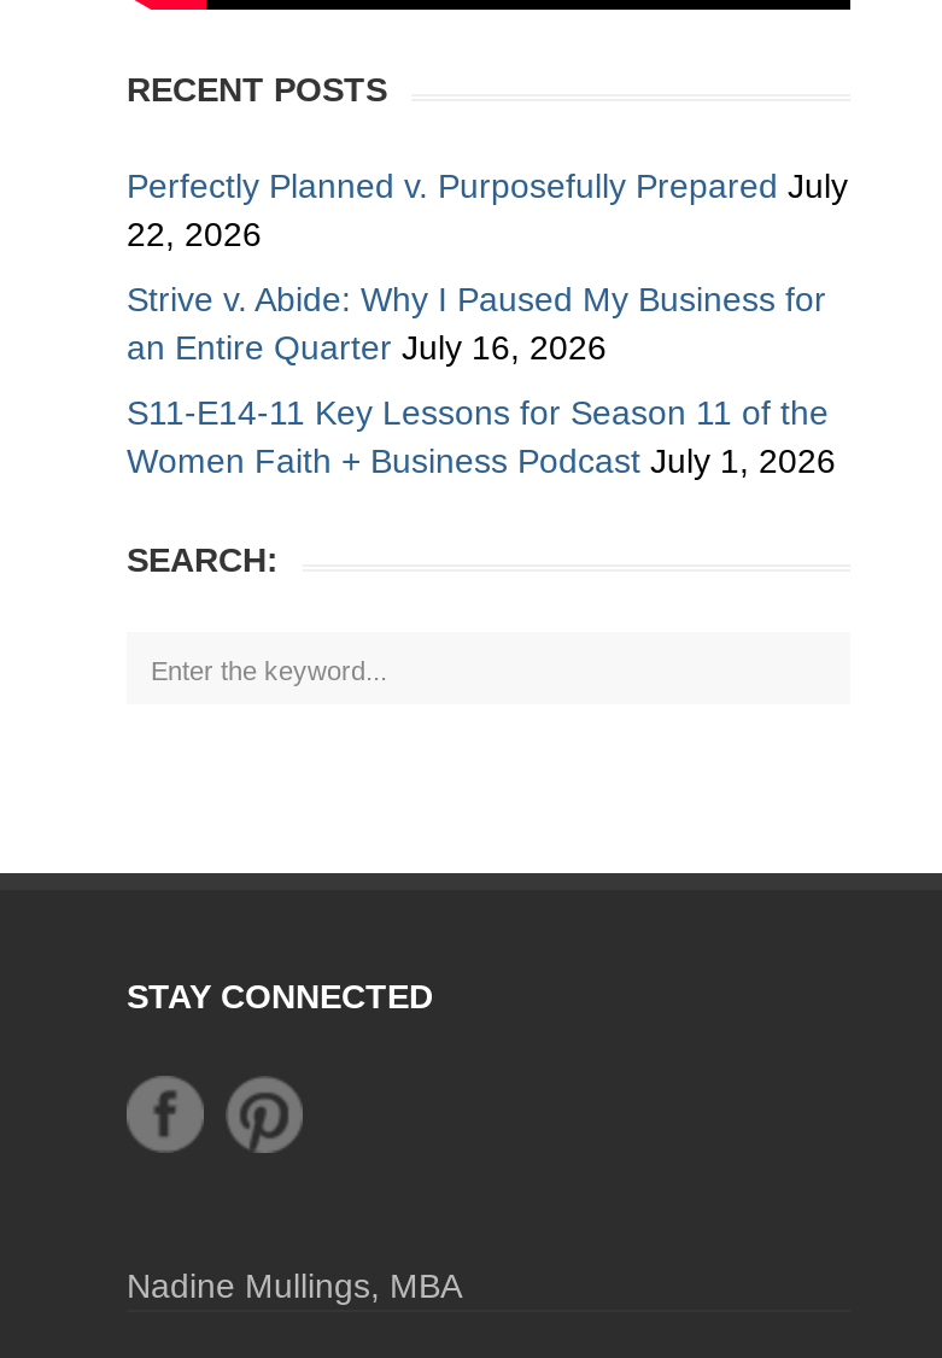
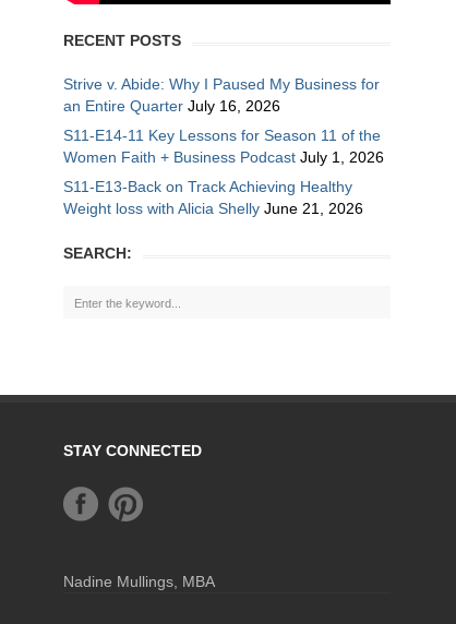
[127,166,848,253] Perfectly Planned v. Purposefully Prepared July | 22, 2026 -> none
moved [127,280,836,480] -> [63,75,384,166]: Strive v. Abide: Why I Paused My Business for | an Entire Quarter July 16, 2026 | S11-E14-11 Key Lessons for Season 11 of the | Women Faith + Business Podcast July 1, 2026
none -> [63,178,363,217] S11-E13-Back on Track Achieving Healthy | Weight loss with Alicia Shelly June 21, 2026

